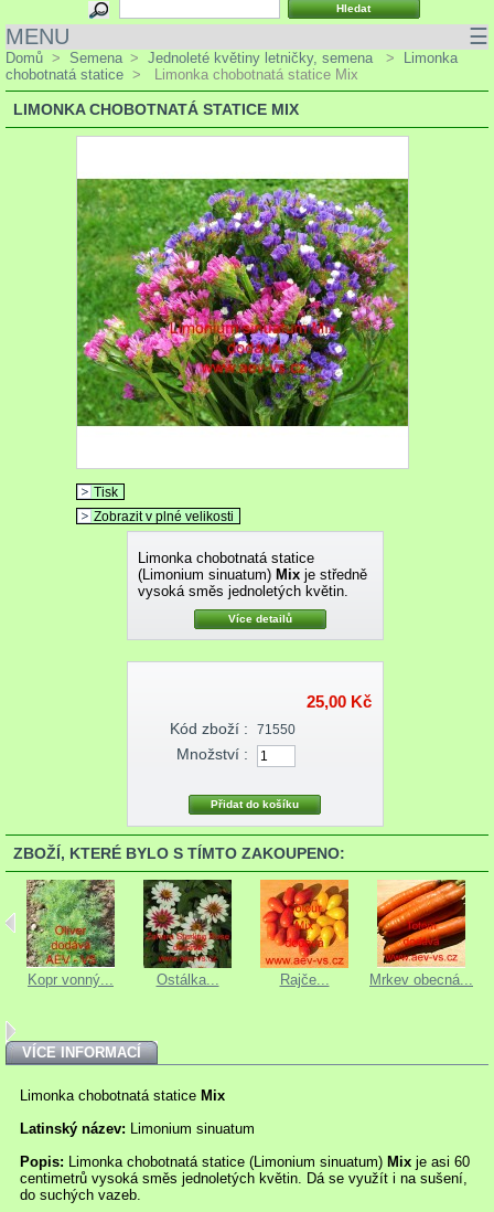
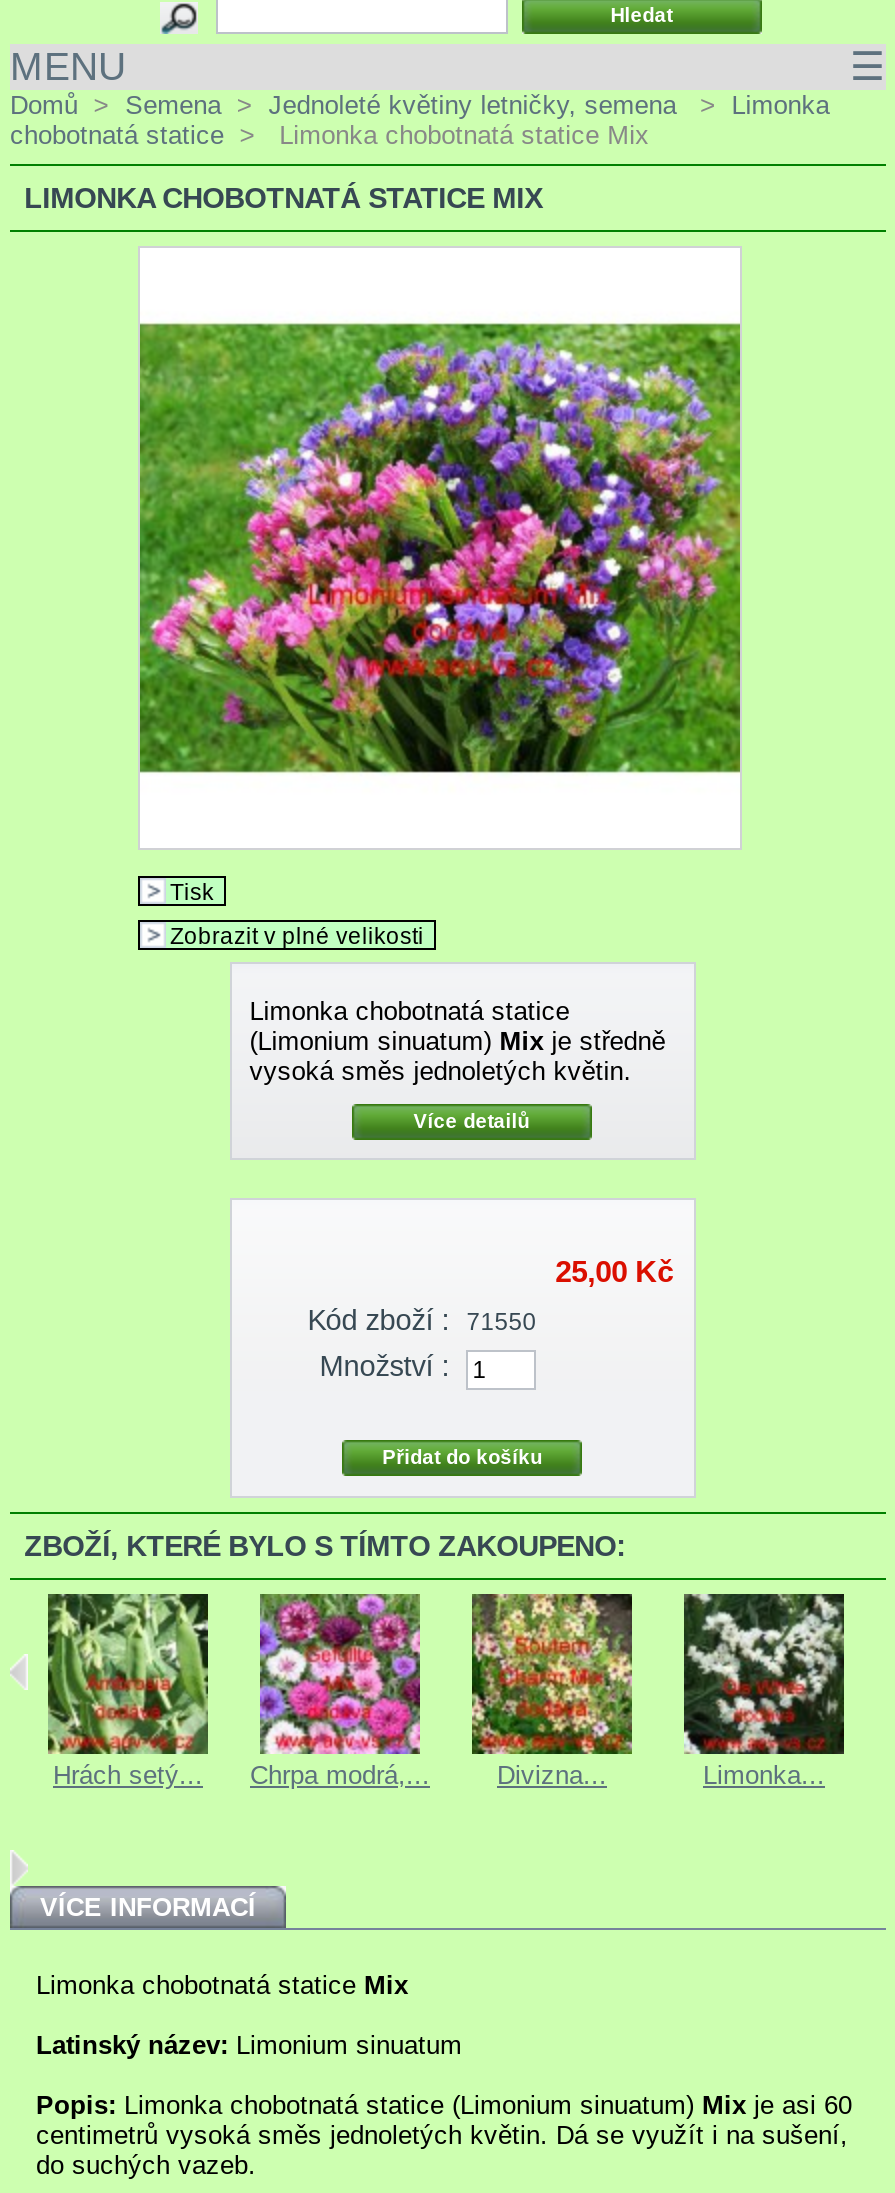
[25,879,473,988] [image] | Kopr vonný... | Ostálka... | Rajče... | Mrkev obecná... -> [48,1594,825,1790] [image] | Hrách setý... | Chrpa modrá,... | Divizna... | Limonka...
[142,879,233,964] [image] -> [258,1594,422,1746] [image]
[260,880,350,964] [image] -> [470,1592,634,1746] [image]
[376,880,466,964] [image] -> [682,1592,846,1746] [image]

